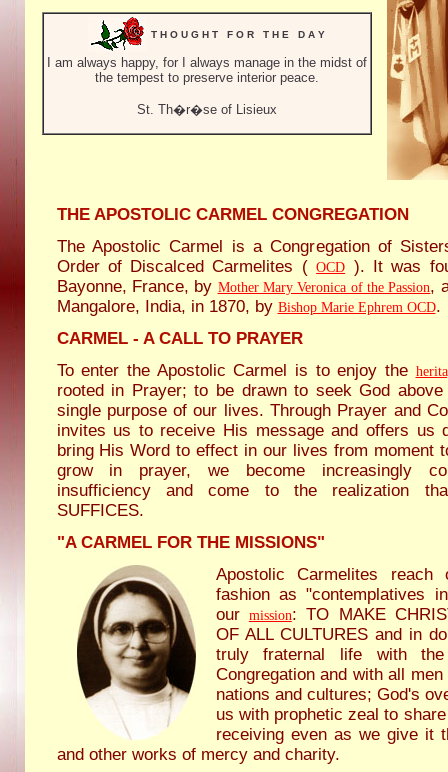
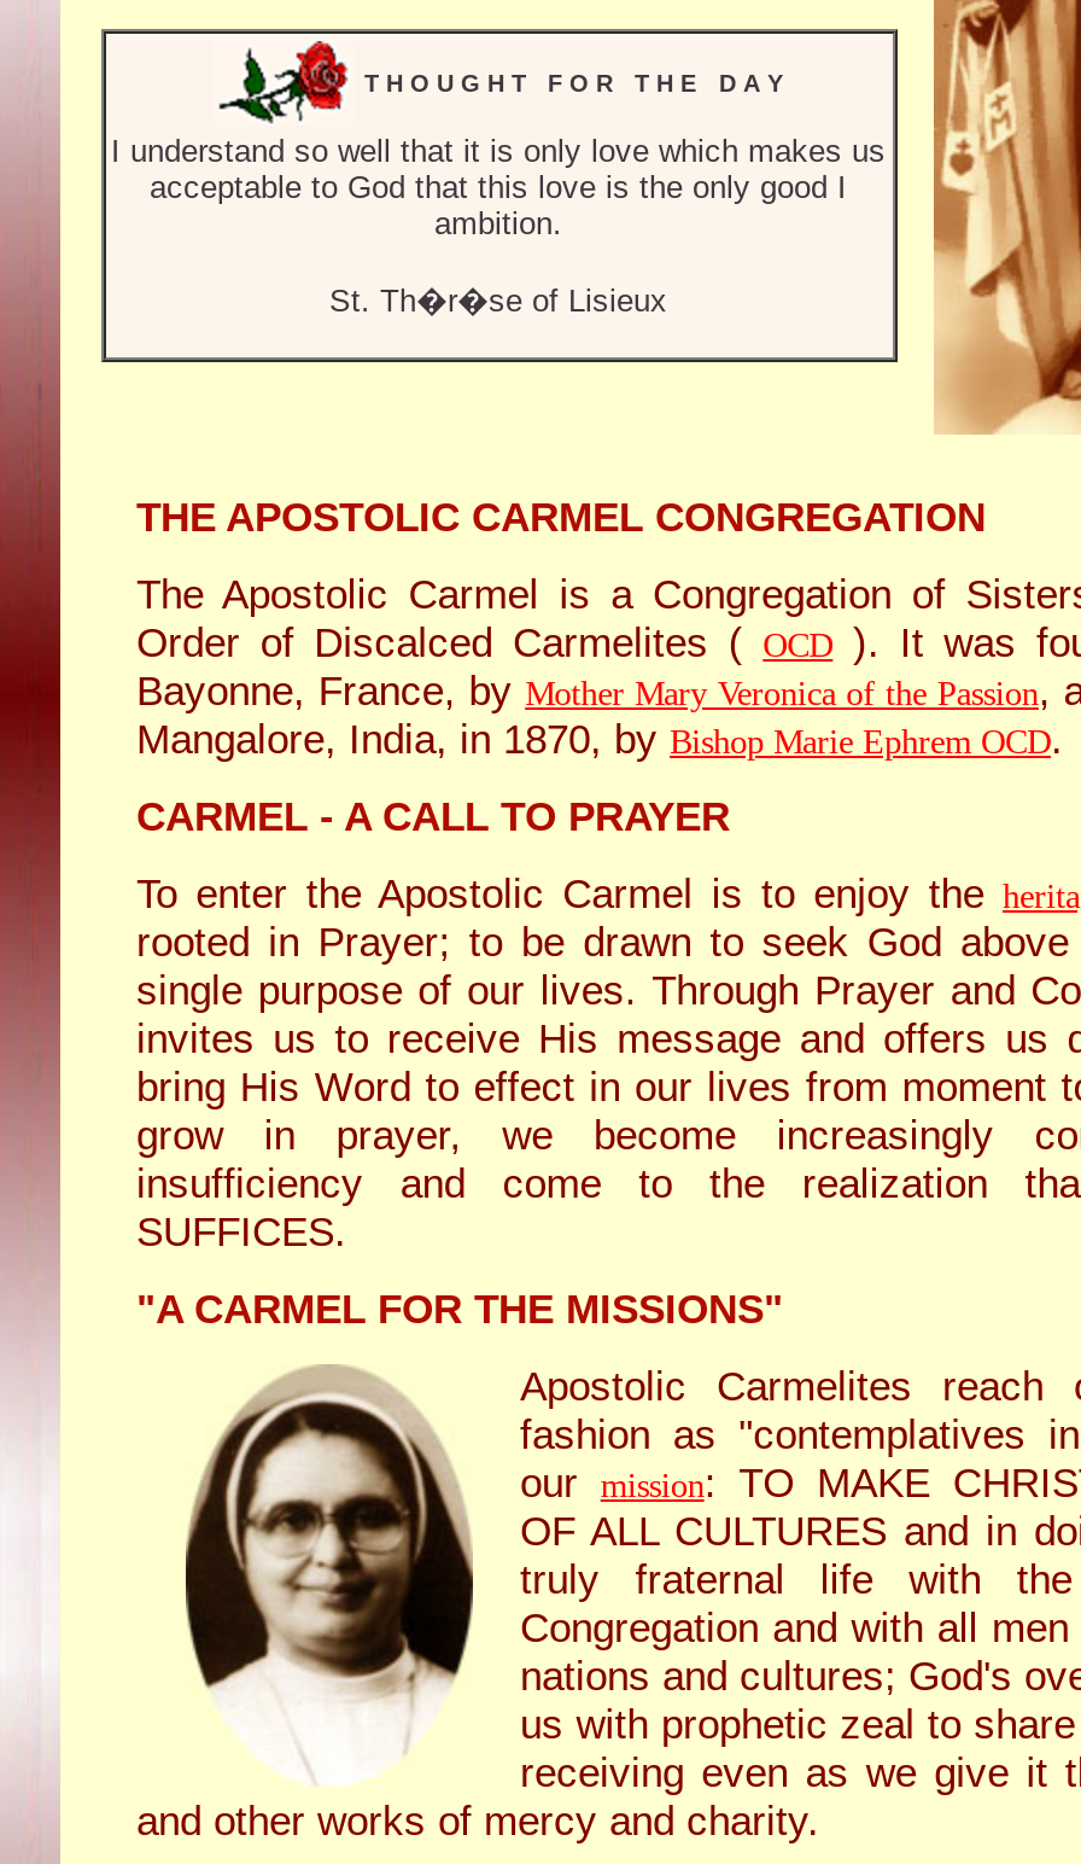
[46,55,366,85] I am always happy, for I always manage in the midst of | the tempest to preserve interior peace. -> [111,133,886,241] I understand so well that it is only love which makes us | acceptable to God that this love is the only good I | ambition.

